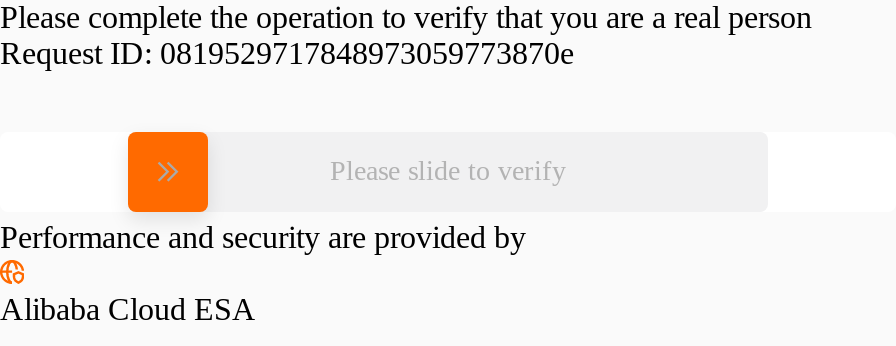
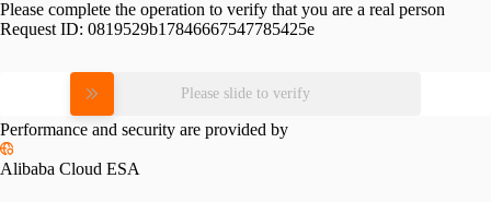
[0,36,574,70] Request ID: 0819529717848973059773870e -> [0,20,315,38] Request ID: 0819529b17846667547785425e

